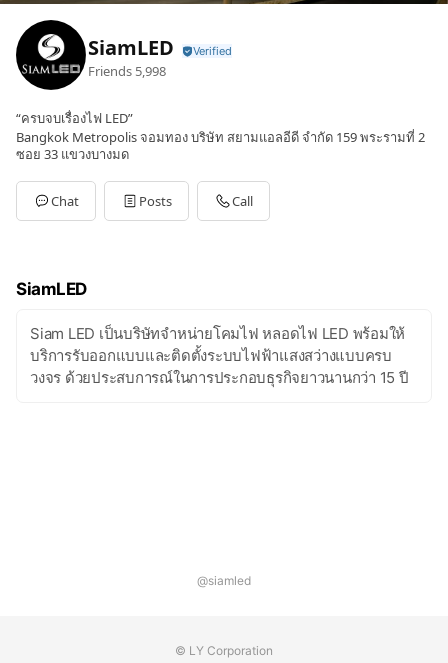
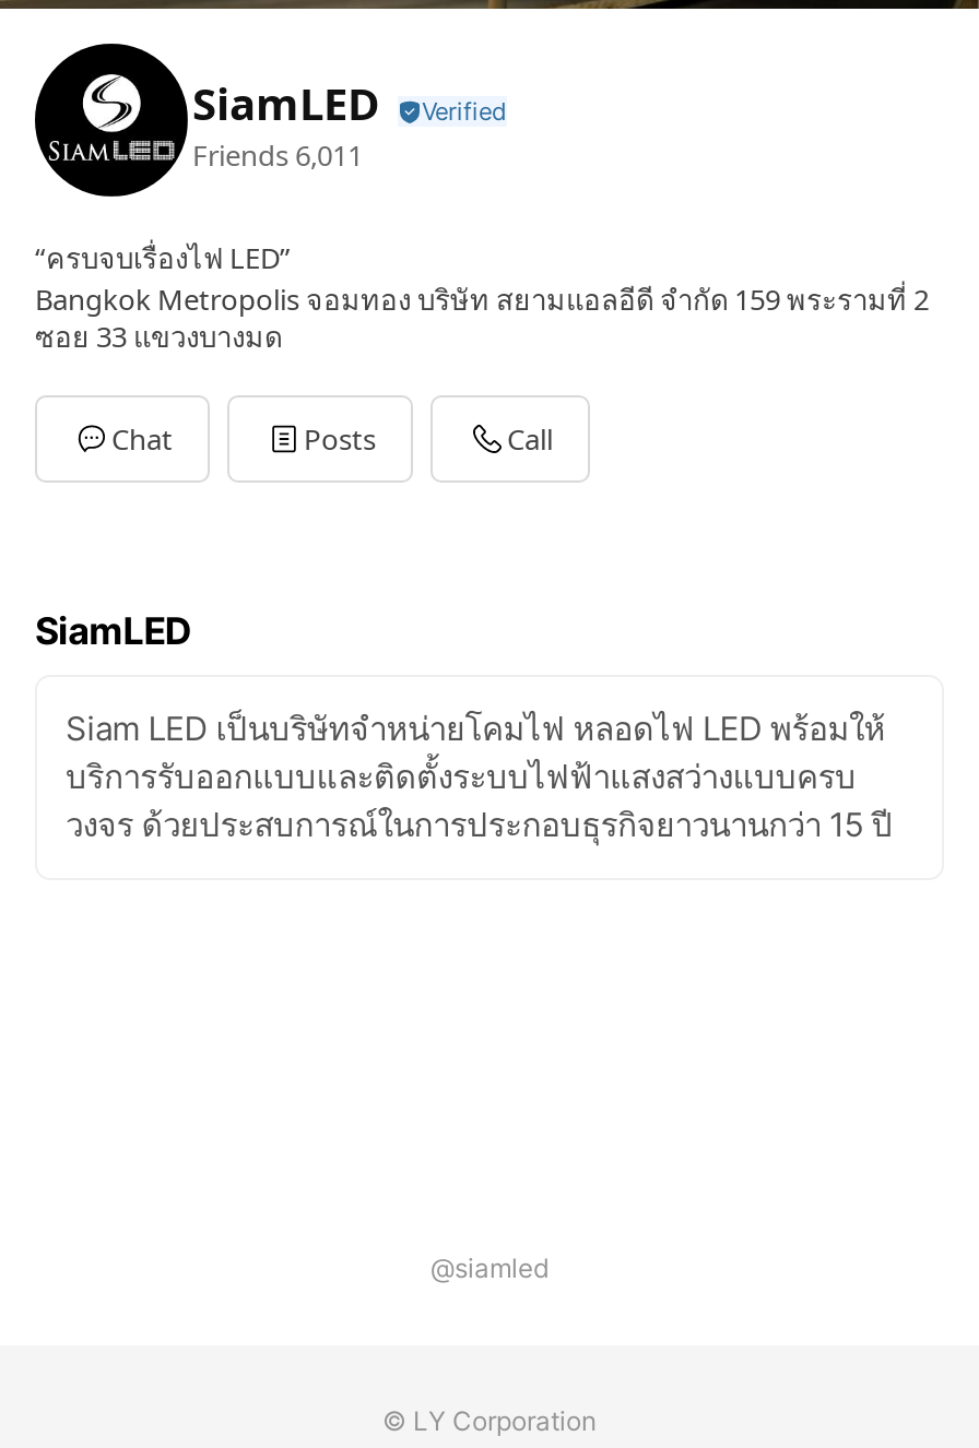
[88,62,166,80] Friends 5,998 -> [192,135,363,175] Friends 6,011

